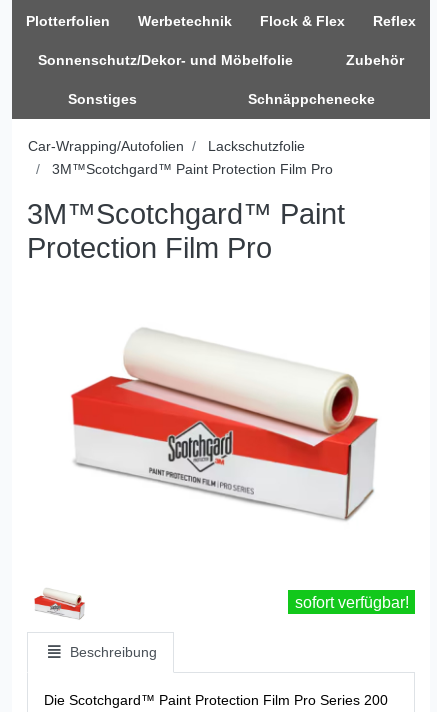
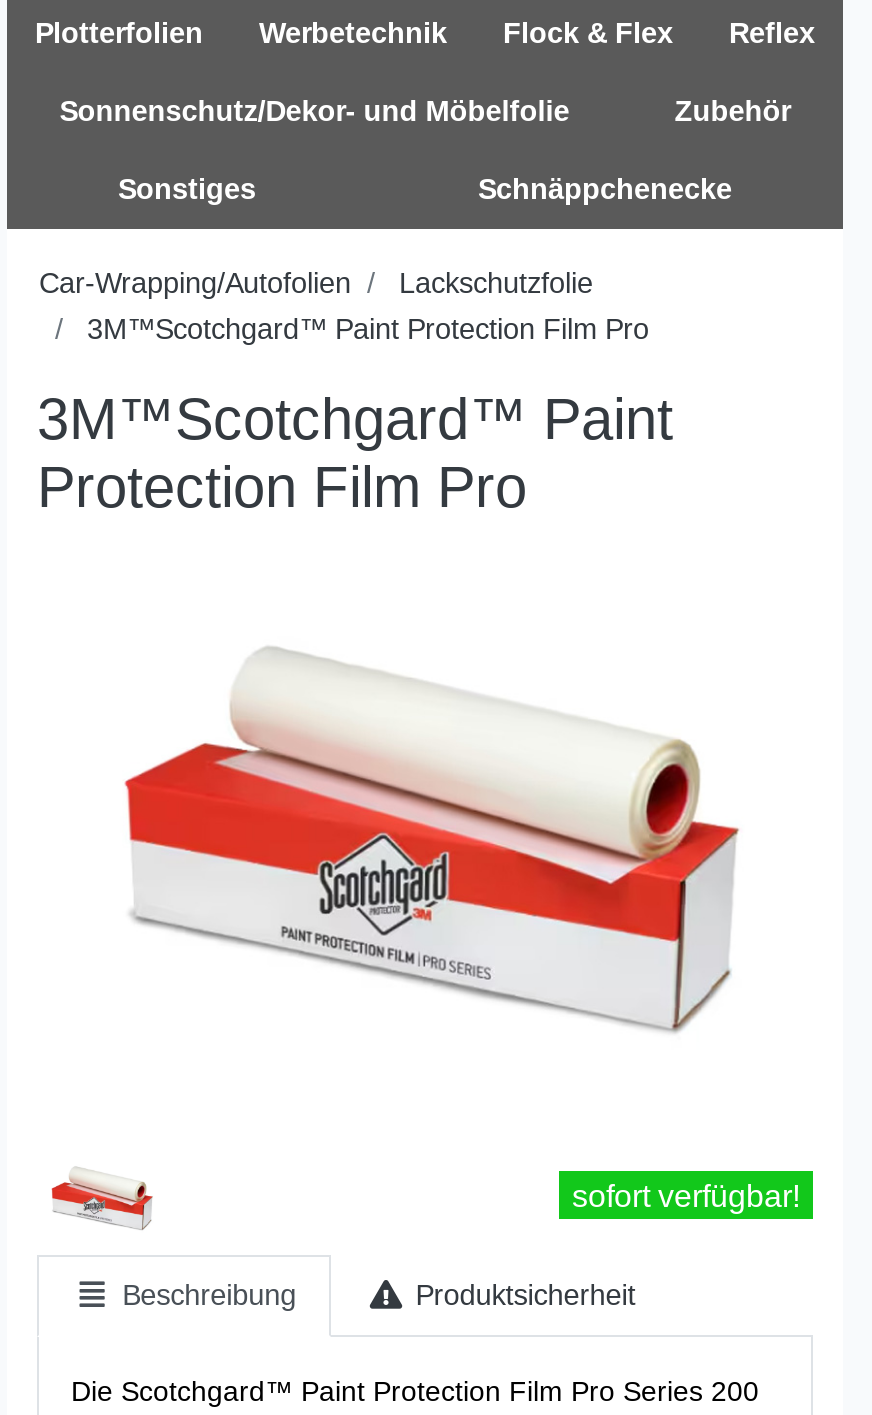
none -> [407,1280,635,1312] Produktsicherheit

